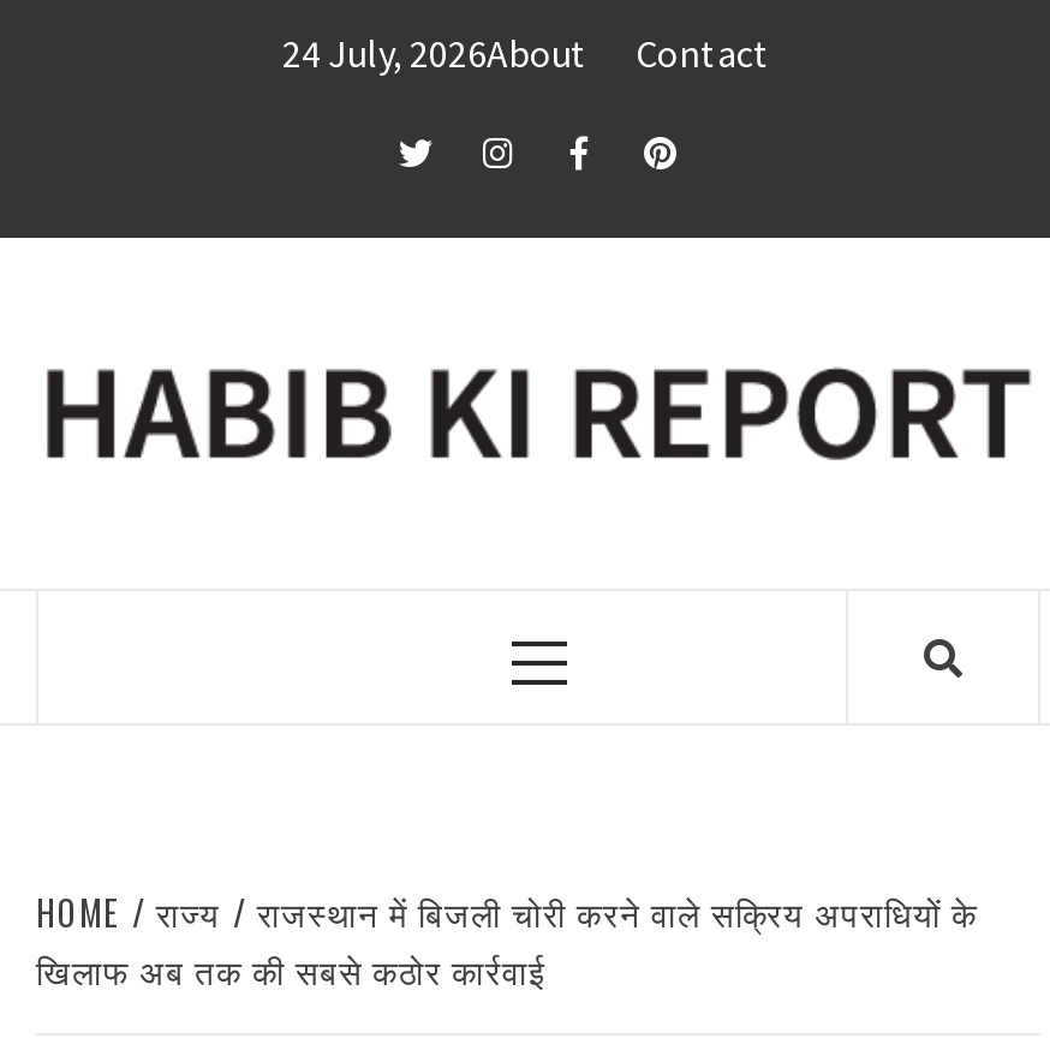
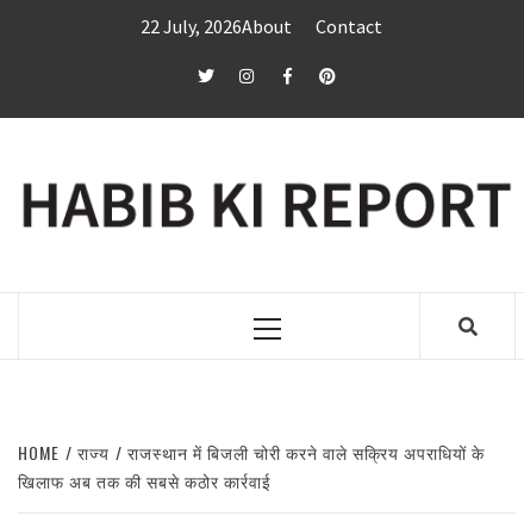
[282,29,770,77] 24 July, 2026About Contact -> [140,14,382,38] 22 July, 2026About Contact

